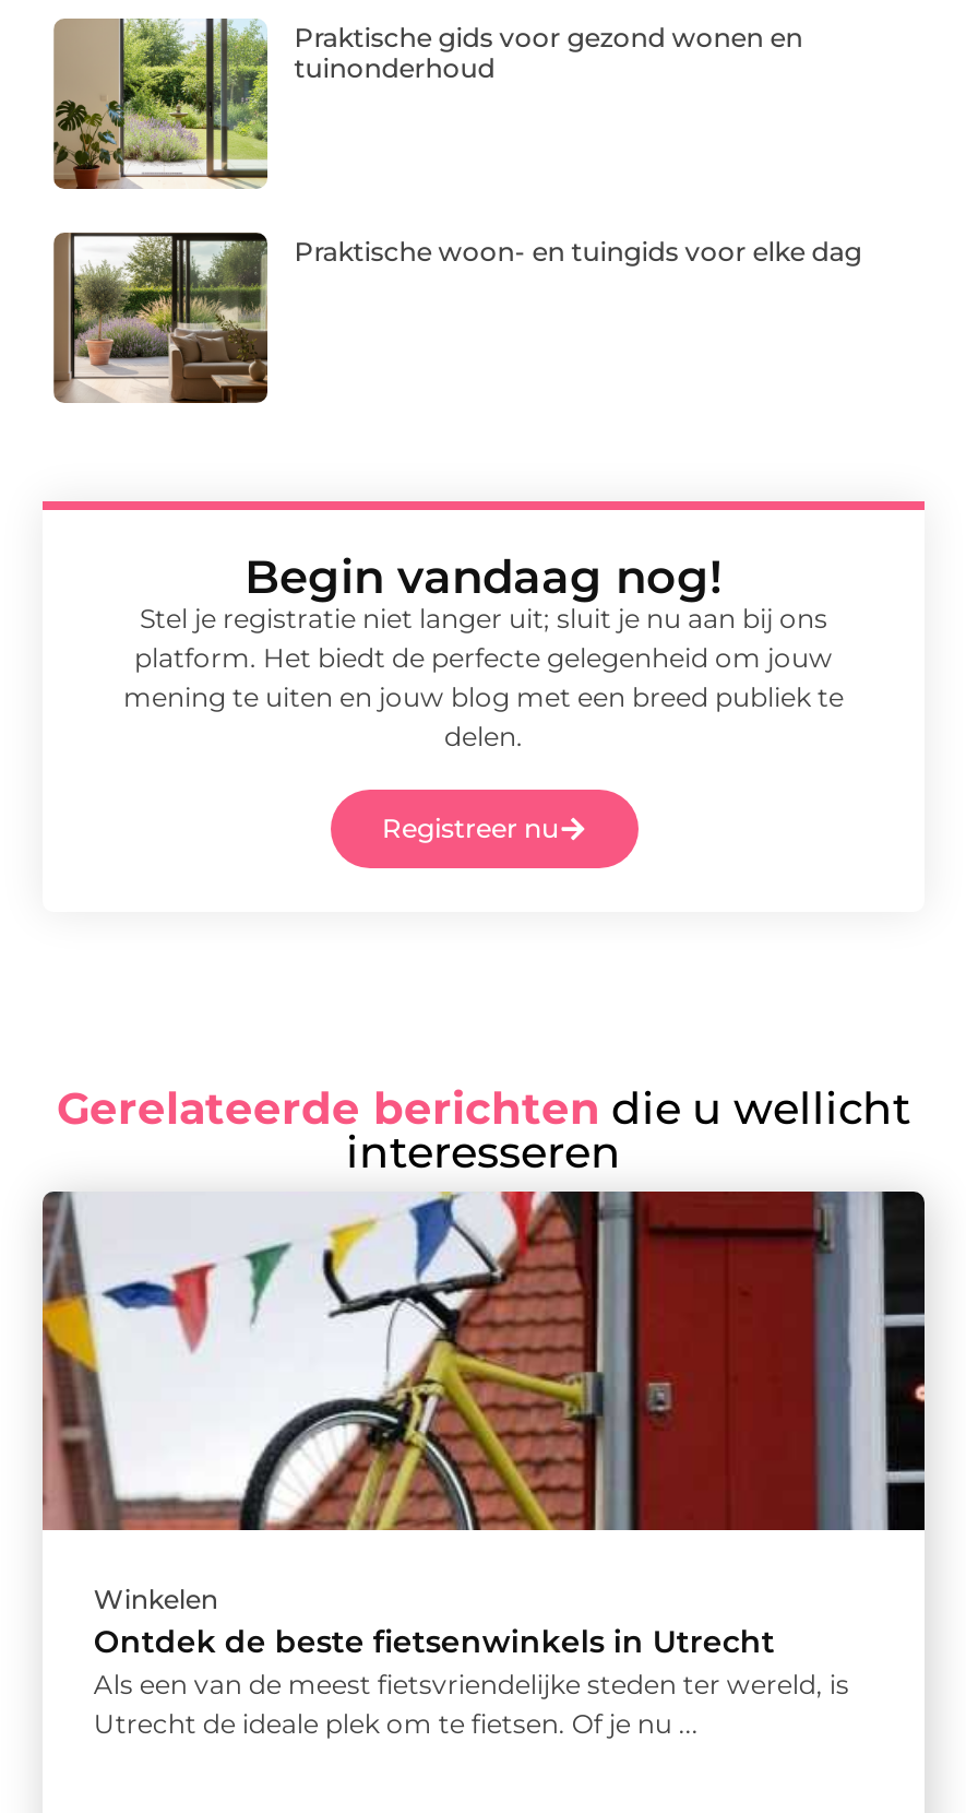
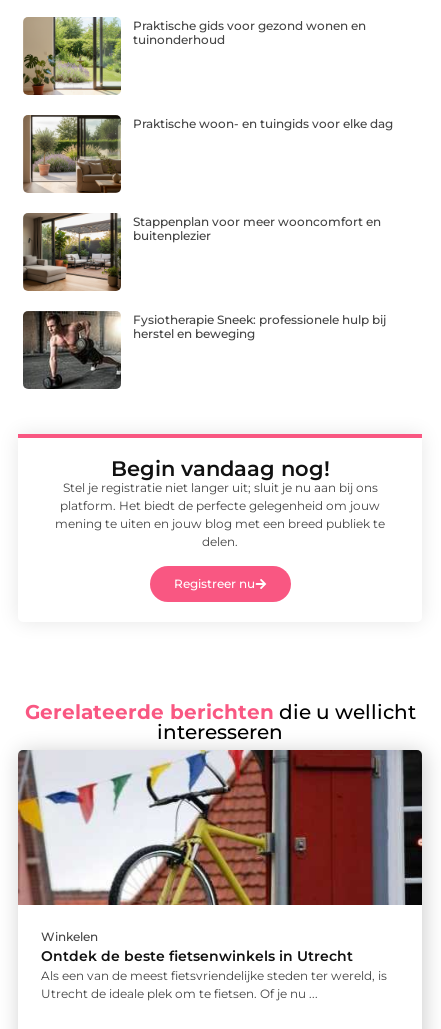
none -> [22,212,381,291] [image] | Stappenplan voor meer wooncomfort en | buitenplezier
none -> [22,310,386,390] [image] | Fysiotherapie Sneek: professionele hulp bij | herstel en beweging

